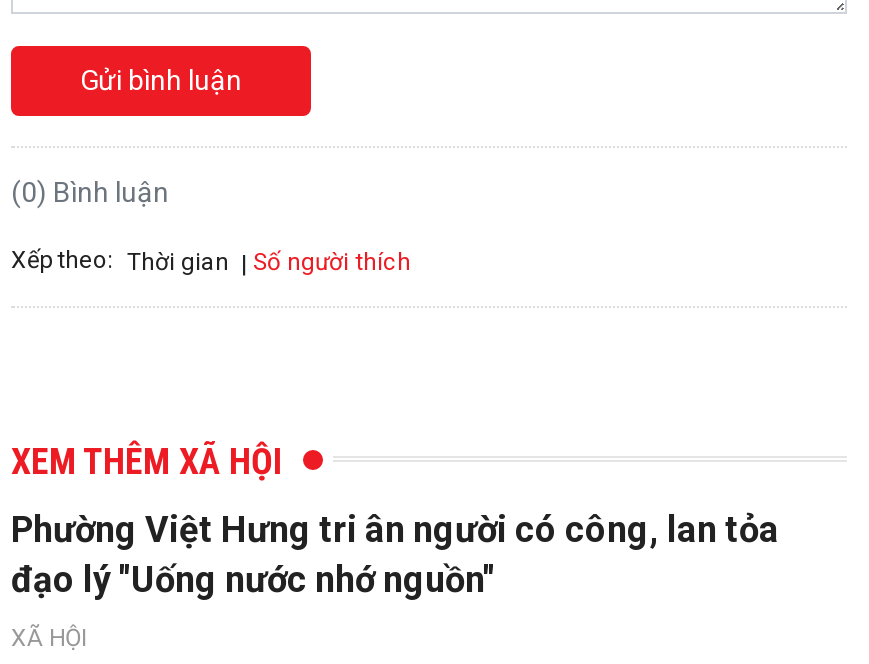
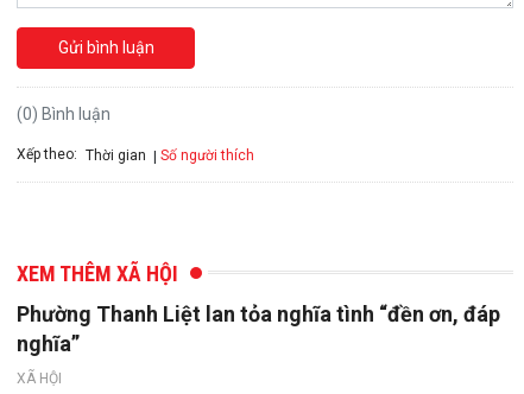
[11,508,779,600] Phường Việt Hưng tri ân người có công, lan tỏa | đạo lý "Uống nước nhớ nguồn" -> [17,301,500,356] Phường Thanh Liệt lan tỏa nghĩa tình “đền ơn, đáp | nghĩa”

